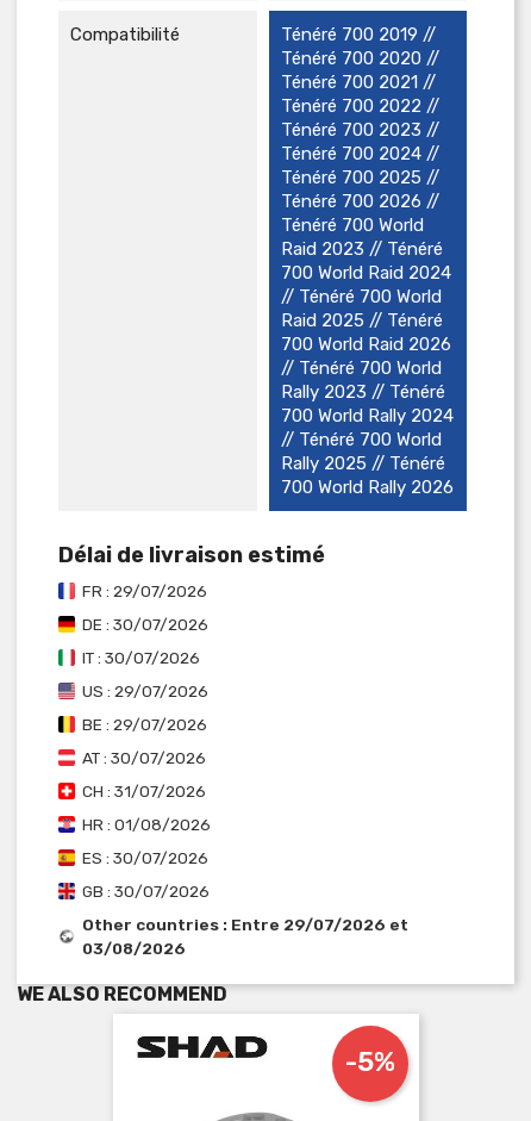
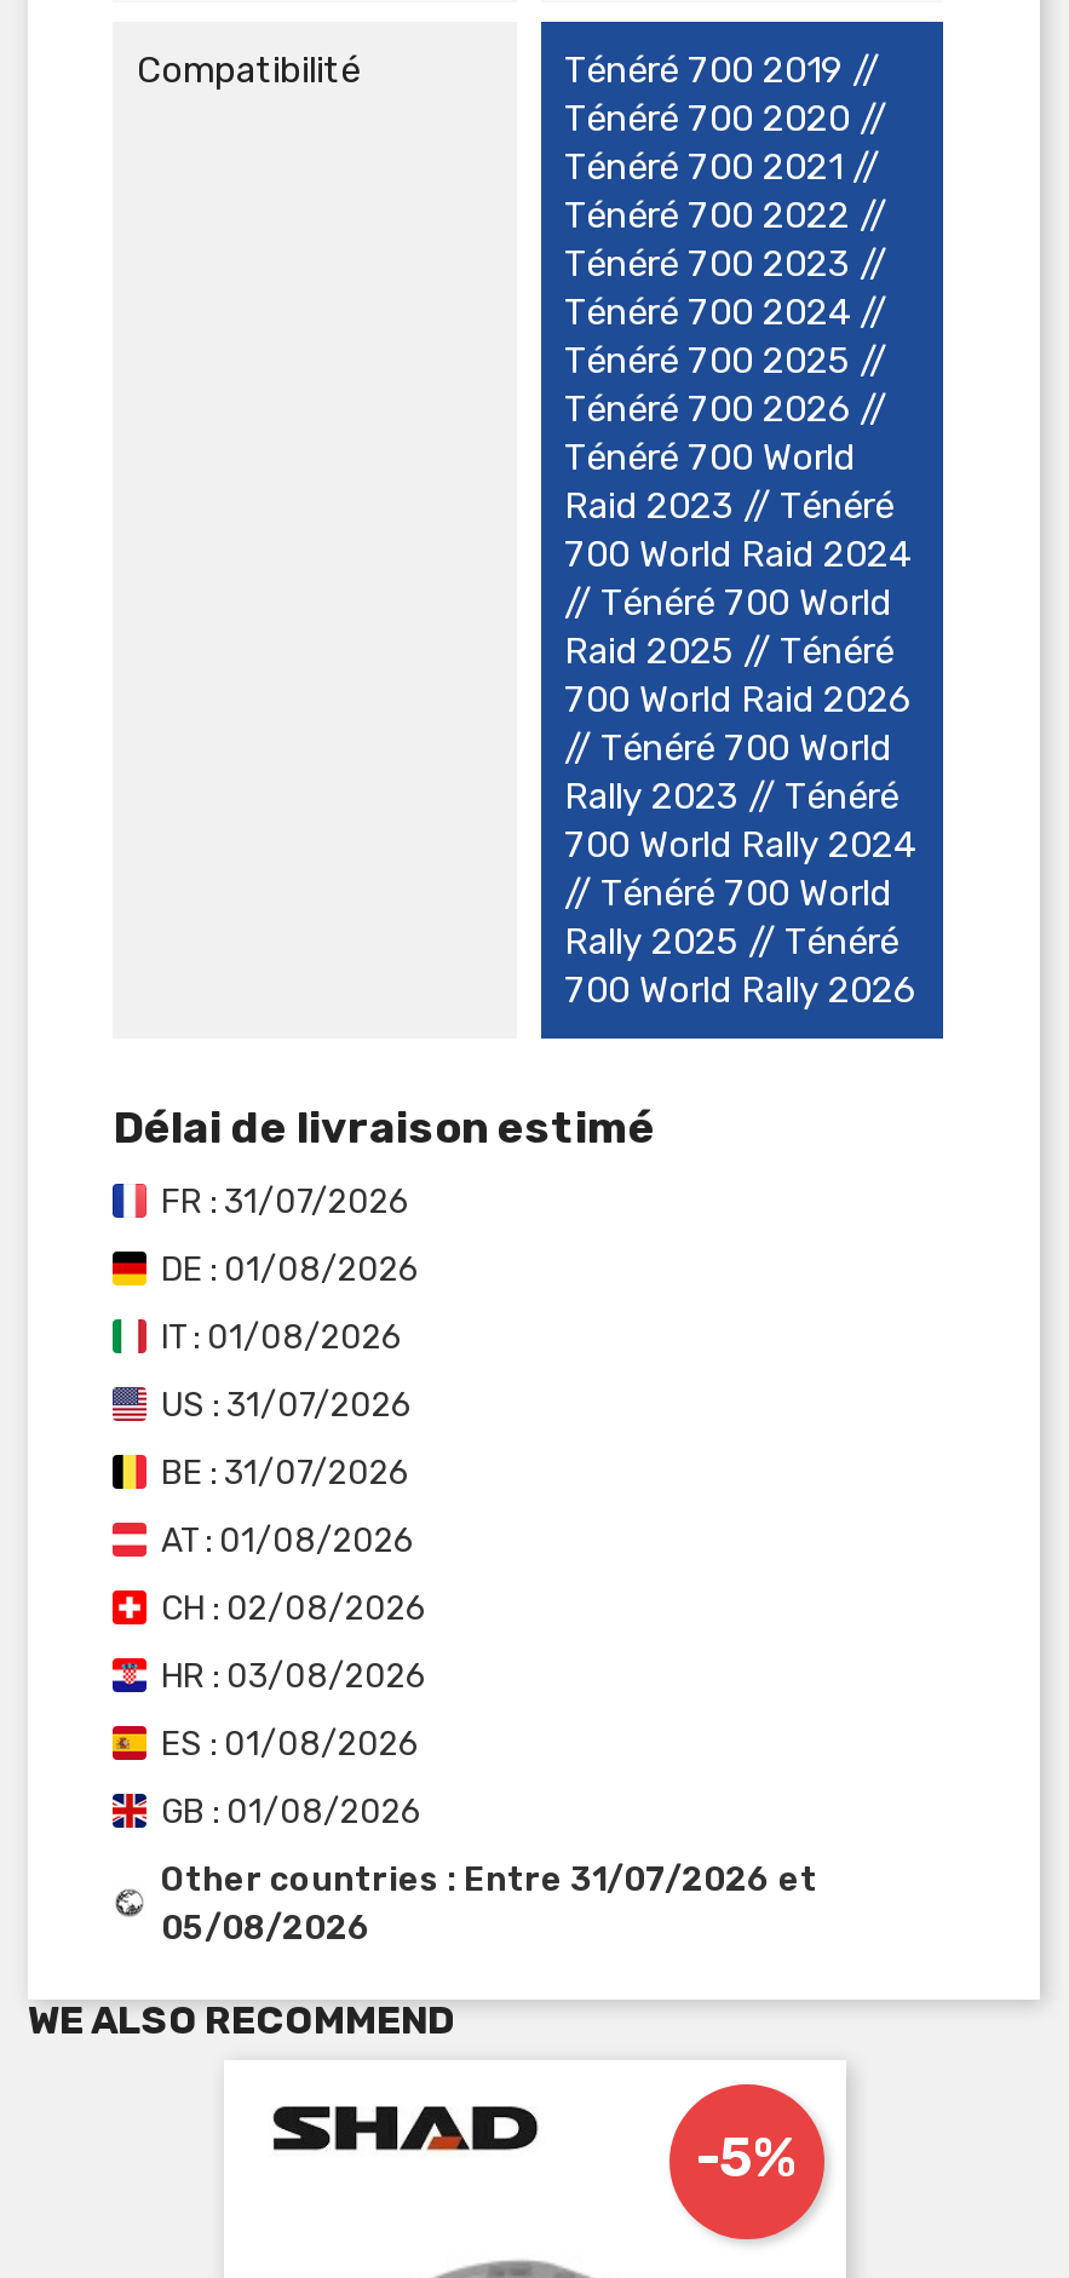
[82,581,207,600] FR : 29/07/2026 -> [161,1181,410,1220] FR : 31/07/2026
[82,614,208,634] DE : 30/07/2026 -> [161,1249,420,1287] DE : 01/08/2026
[82,648,200,667] IT : 30/07/2026 -> [161,1316,403,1355] IT : 01/08/2026
[82,681,208,700] US : 29/07/2026 -> [161,1384,413,1423] US : 31/07/2026
[82,715,207,734] BE : 29/07/2026 -> [161,1452,410,1491] BE : 31/07/2026
[82,748,206,767] AT : 30/07/2026 -> [161,1520,415,1559] AT : 01/08/2026
[82,781,206,800] CH : 31/07/2026 -> [161,1588,427,1626] CH : 02/08/2026
[82,815,211,834] HR : 01/08/2026 -> [161,1655,427,1694] HR : 03/08/2026
[82,848,208,867] ES : 30/07/2026 -> [161,1723,420,1762] ES : 01/08/2026
[82,881,210,900] GB : 30/07/2026 -> [161,1791,423,1830] GB : 01/08/2026
[82,915,408,934] Other countries : Entre 29/07/2026 et -> [161,1859,817,1897] Other countries : Entre 31/07/2026 et
[82,938,186,958] 03/08/2026 -> [161,1907,372,1946] 05/08/2026

